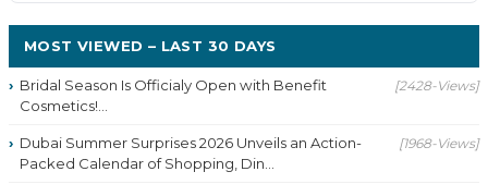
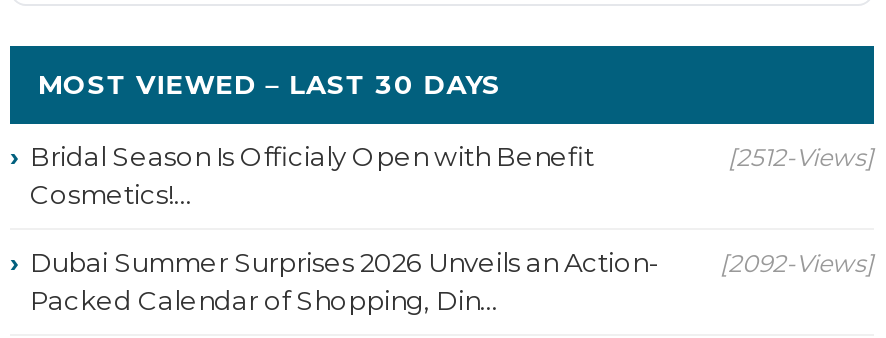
[394,78,479,94] [2428-Views] -> [728,143,874,173] [2512-Views]
[399,135,479,152] [1968-Views] -> [720,249,874,279] [2092-Views]

